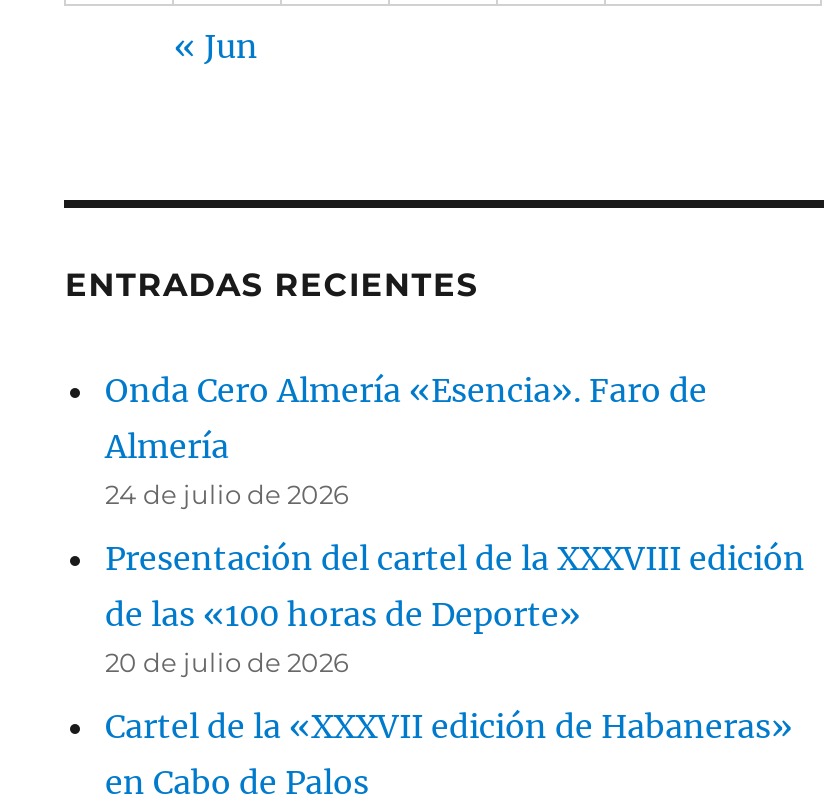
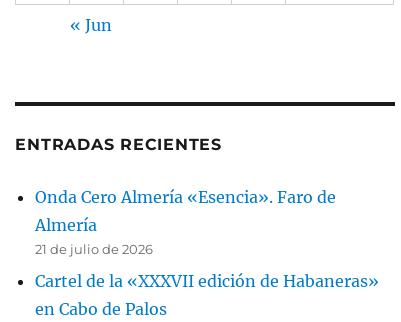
[105,477,805,677] 24 de julio de 2026 | Presentación del cartel de la XXXVIII edición | de las «100 horas de Deporte» | 20 de julio de 2026 -> [35,240,153,256] 21 de julio de 2026

